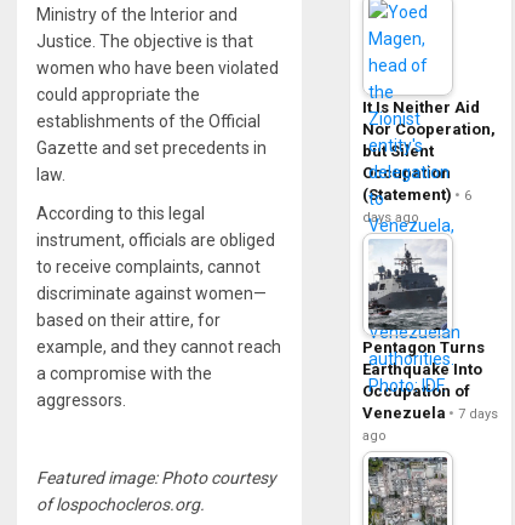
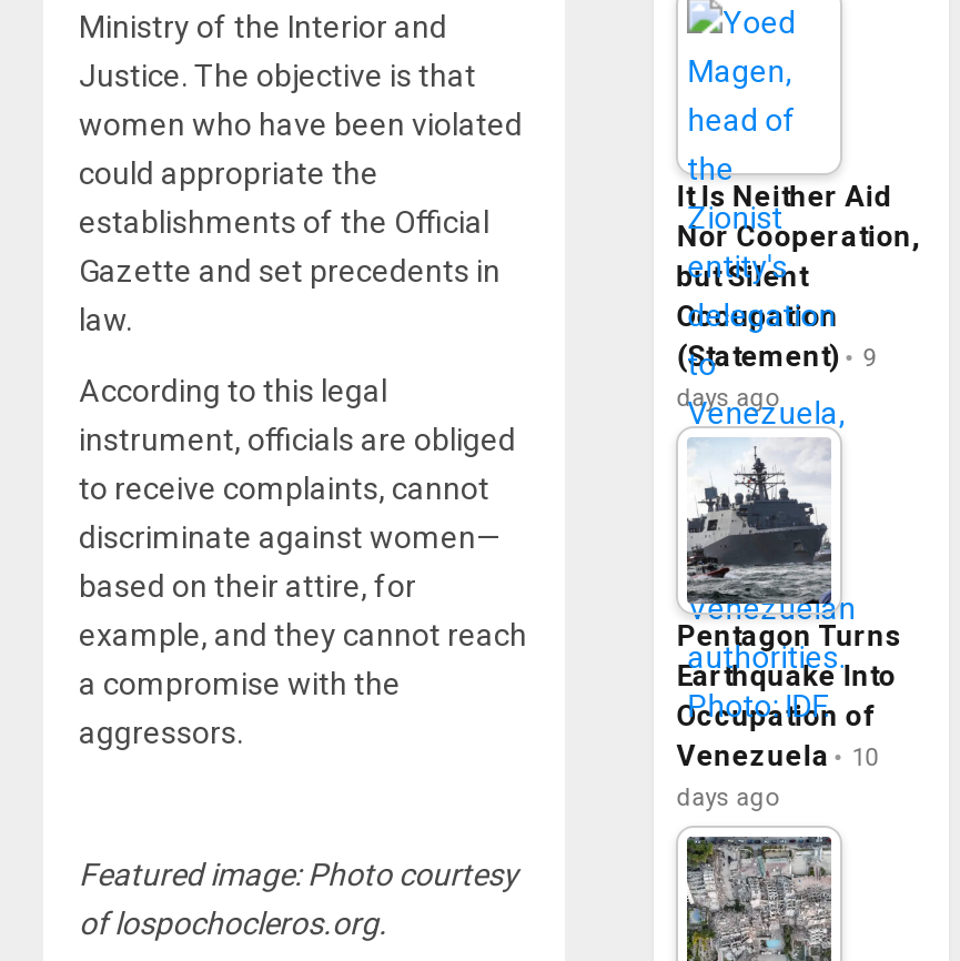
[363,185,472,203] (Statement) 6 -> [677,339,876,372] (Statement) 9
[363,406,498,443] 7 days | ago -> [677,743,879,811] 10 | days ago

